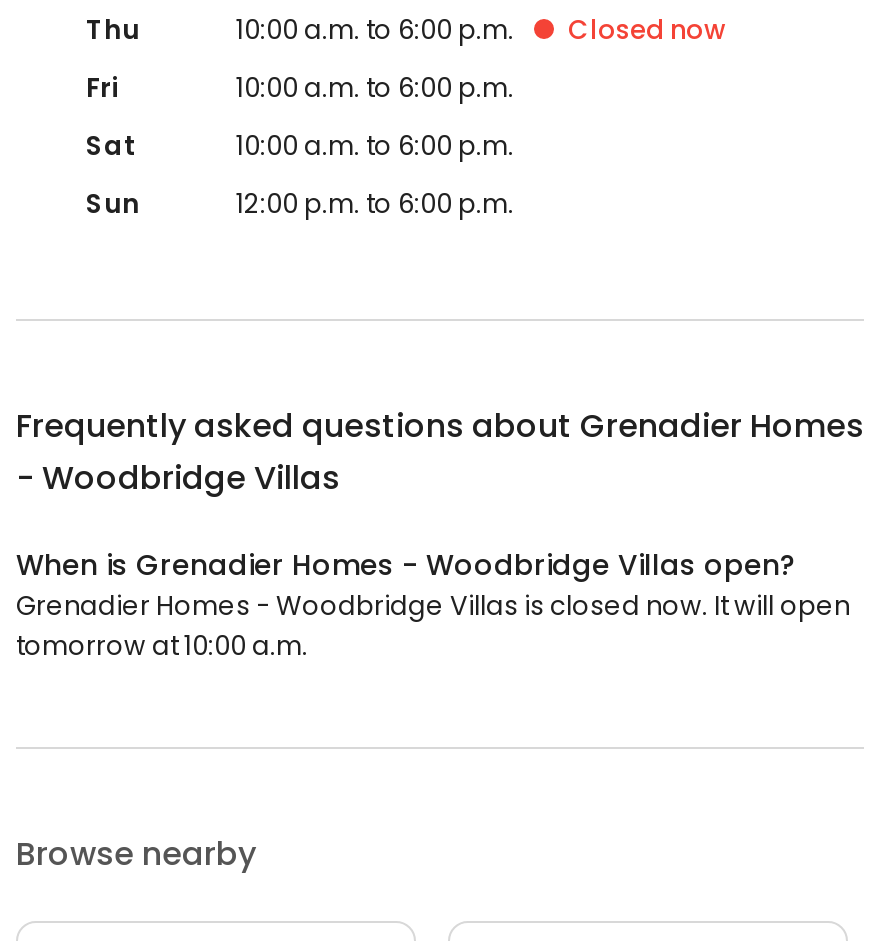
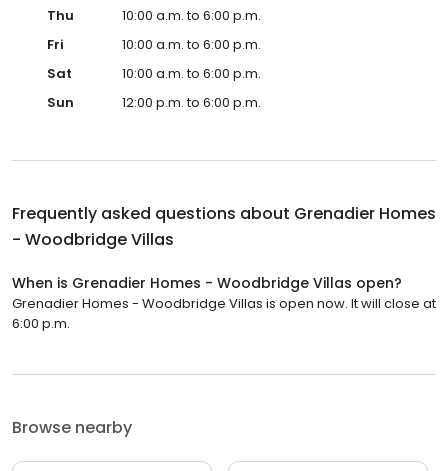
[568,11,726,49] Closed now -> none
[16,587,850,665] Grenadier Homes - Woodbridge Villas is closed now. It will open | tomorrow at 10:00 a.m. -> [12,294,436,333] Grenadier Homes - Woodbridge Villas is open now. It will close at | 6:00 p.m.

